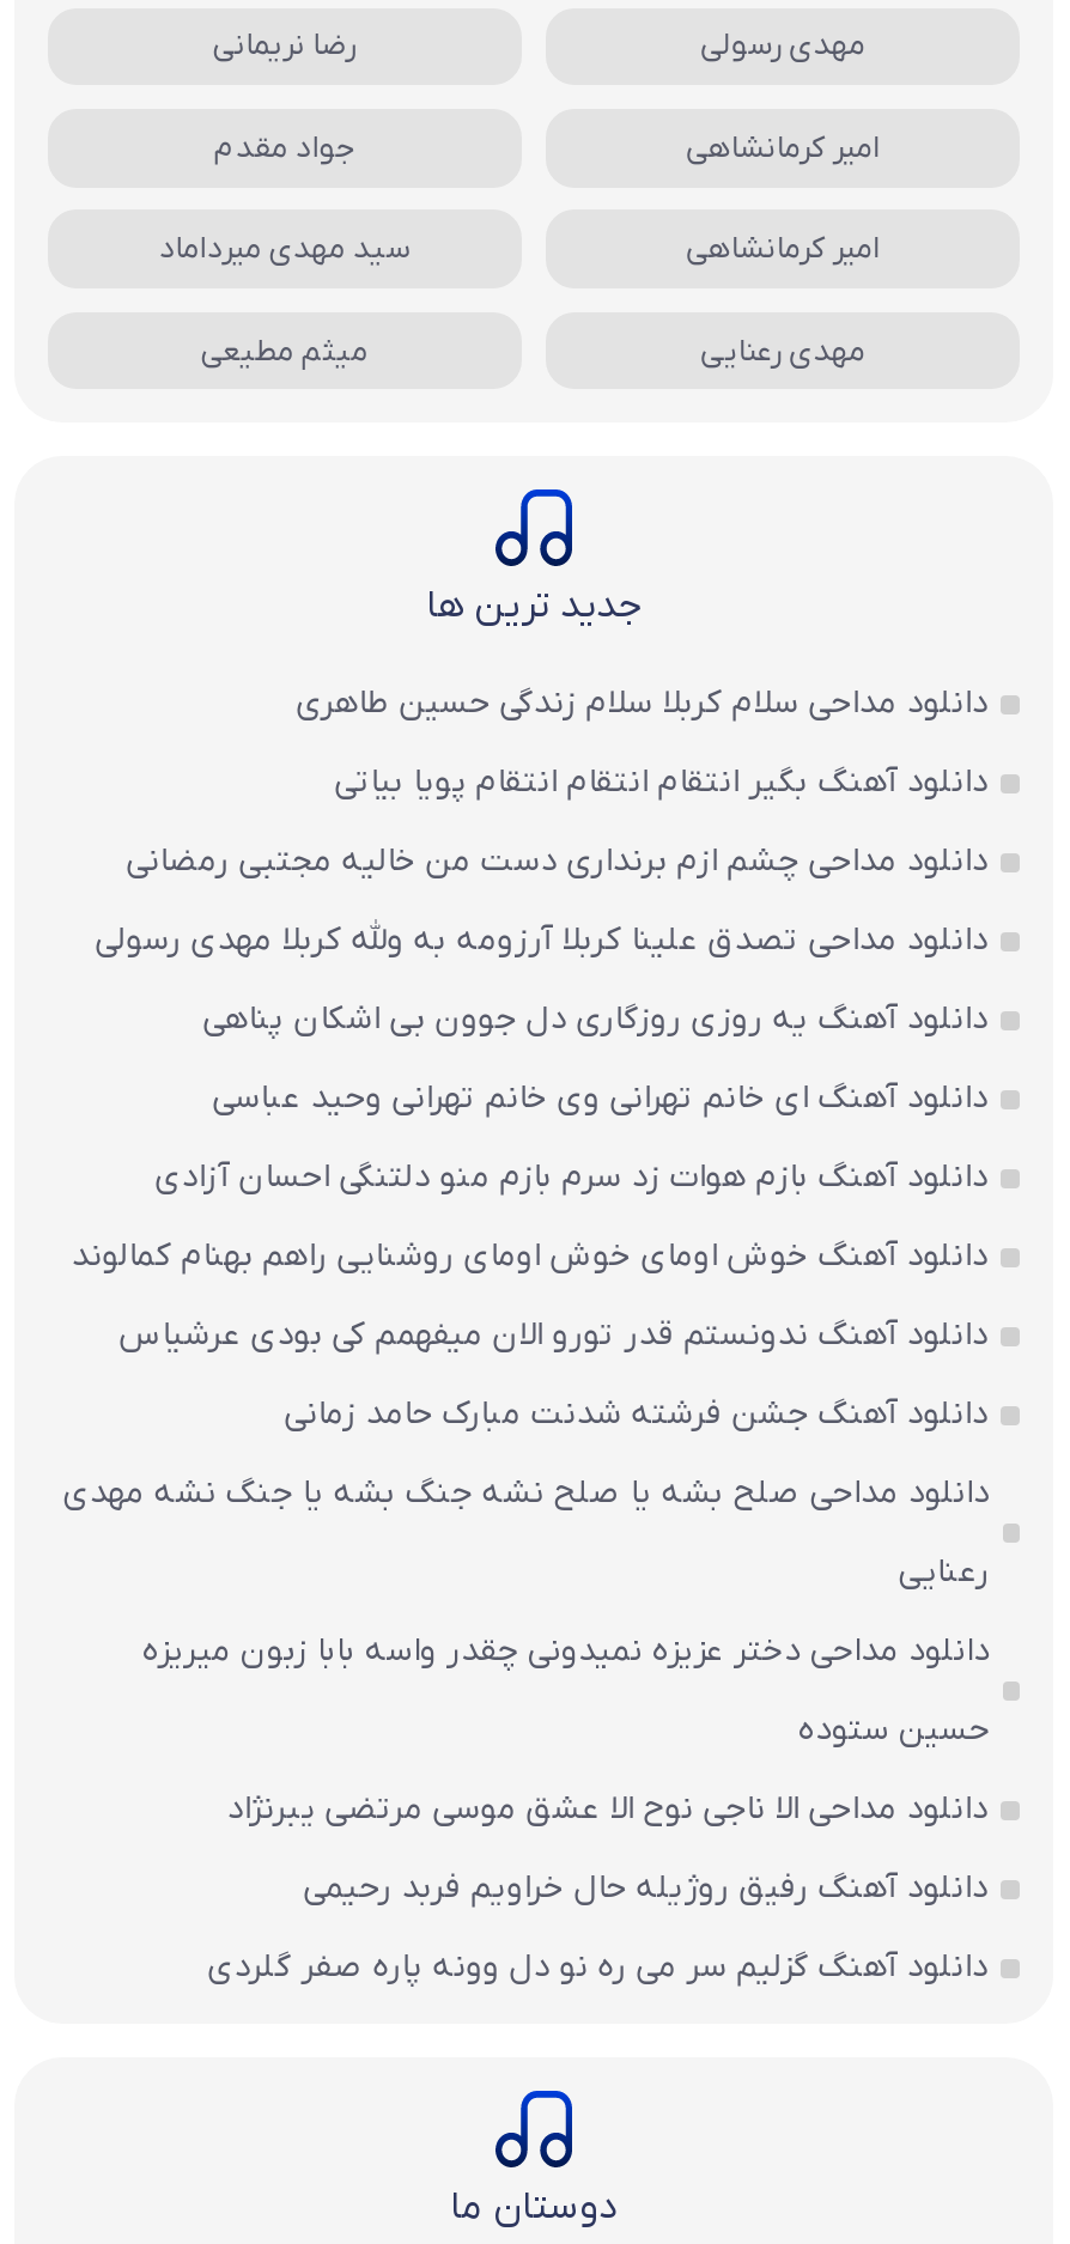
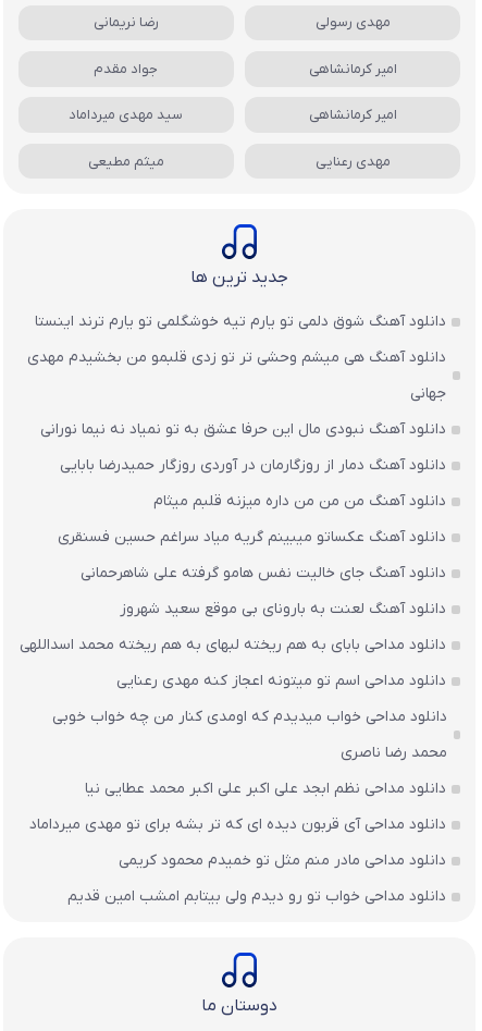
[296,682,988,727] دانلود مداحی سلام کربلا سلام زندگی حسین طاهری -> [34,312,446,332] دانلود آهنگ شوق دلمی تو یارم تیه خوشگلمی تو یارم ترند اینستا
[334,761,988,806] دانلود آهنگ بگیر انتقام انتقام انتقام پویا بیاتی -> [27,348,446,368] دانلود آهنگ هی میشم وحشی تر تو زدی قلبمو من بخشیدم مهدی
[126,840,988,885] دانلود مداحی چشم ازم برنداری دست من خالیه مجتبی رمضانی -> [410,384,446,404] جهانی
[95,919,988,964] دانلود مداحی تصدق علینا کربلا آرزومه به ولله کربلا مهدی رسولی -> [40,420,446,440] دانلود آهنگ نبودی مال این حرفا عشق به تو نمیاد نه نیما نورانی
[203,998,988,1043] دانلود آهنگ یه روزی روزگاری دل جوون بی اشکان پناهی -> [60,456,446,476] دانلود آهنگ دمار از روزگارمان در آوردی روزگار حمیدرضا بابایی
[212,1077,988,1122] دانلود آهنگ ای خانم تهرانی وی خانم تهرانی وحید عباسی -> [153,491,446,512] دانلود آهنگ من من من داره میزنه قلبم میثام
[155,1156,988,1201] دانلود آهنگ بازم هوات زد سرم بازم منو دلتنگی احسان آزادی -> [57,527,446,548] دانلود آهنگ عکساتو میبینم گریه میاد سراغم حسین فسنقری
[71,1235,988,1280] دانلود آهنگ خوش اومای خوش اومای روشنایی راهم بهنام کمالوند -> [80,563,446,584] دانلود آهنگ جای خالیت نفس هامو گرفته علی شاهرحمانی
[119,1314,988,1359] دانلود آهنگ ندونستم قدر تورو الان میفهمم کی بودی عرشیاس -> [119,599,446,620] دانلود آهنگ لعنت به بارونای بی‌ موقع سعید شهروز
[284,1393,988,1438] دانلود آهنگ جشن فرشته شدنت مبارک حامد زمانی -> [19,635,446,656] دانلود مداحی بابای به هم ریخته لبهای به هم ریخته محمد اسداللهی
[63,1472,989,1517] دانلود مداحی صلح بشه یا صلح نشه جنگ بشه یا جنگ نشه مهدی -> [116,671,446,692] دانلود مداحی اسم تو میتونه اعجاز کنه مهدی رعنایی
[898,1551,989,1596] رعنایی -> [52,707,447,728] دانلود مداحی خواب میدیدم که اومدی کنار من چه خواب خوبی
[142,1630,990,1675] دانلود مداحی دختر عزیزه نمیدونی چقدر واسه بابا زبون میریزه -> [340,743,447,764] محمد رضا ناصری
[798,1709,990,1754] حسین ستوده -> [85,779,446,800] دانلود مداحی نظم ابجد علی اکبر علی اکبر محمد عطایی نیا
[227,1788,988,1833] دانلود مداحی الا ناجی نوح الا عشق موسی مرتضی یبرنژاد -> [29,815,446,835] دانلود مداحی آی قربون دیده ای که تر بشه برای تو مهدی میرداماد
[303,1867,988,1912] دانلود آهنگ رفیق روژیله حال خراویم فربد رحیمی -> [118,851,446,871] دانلود مداحی مادر منم مثل تو خمیدم محمود کریمی
[208,1946,988,1991] دانلود آهنگ گزلیم سر می ره نو دل وونه پاره صفر گلردی -> [67,887,446,907] دانلود مداحی خواب تو رو دیدم ولی بیتابم امشب امین قدیم

